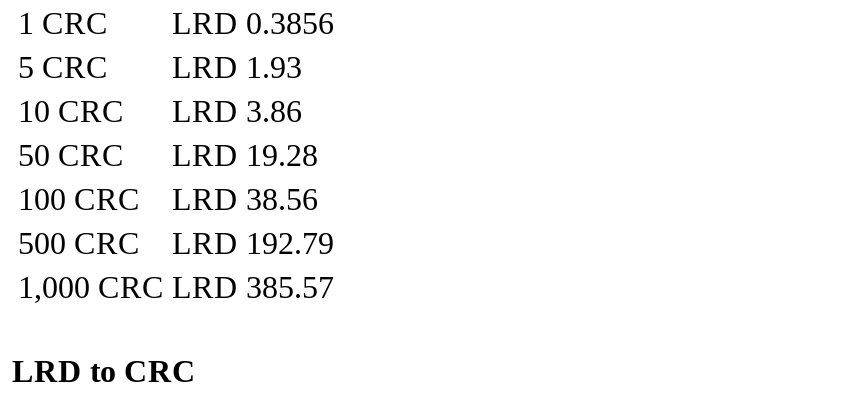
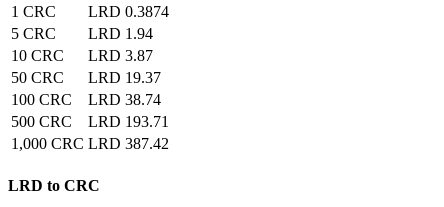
[18,5,334,39] 1 CRC LRD 0.3856 -> [11,3,169,20] 1 CRC LRD 0.3874
[18,49,302,83] 5 CRC LRD 1.93 -> [11,25,153,42] 5 CRC LRD 1.94
[18,93,302,127] 10 CRC LRD 3.86 -> [11,47,153,64] 10 CRC LRD 3.87
[18,137,318,171] 50 CRC LRD 19.28 -> [11,69,161,86] 50 CRC LRD 19.37
[18,181,318,215] 100 CRC LRD 38.56 -> [11,91,161,108] 100 CRC LRD 38.74
[18,225,334,259] 500 CRC LRD 192.79 -> [11,113,169,130] 500 CRC LRD 193.71
[18,269,334,303] 1,000 CRC LRD 385.57 -> [11,135,169,152] 1,000 CRC LRD 387.42

